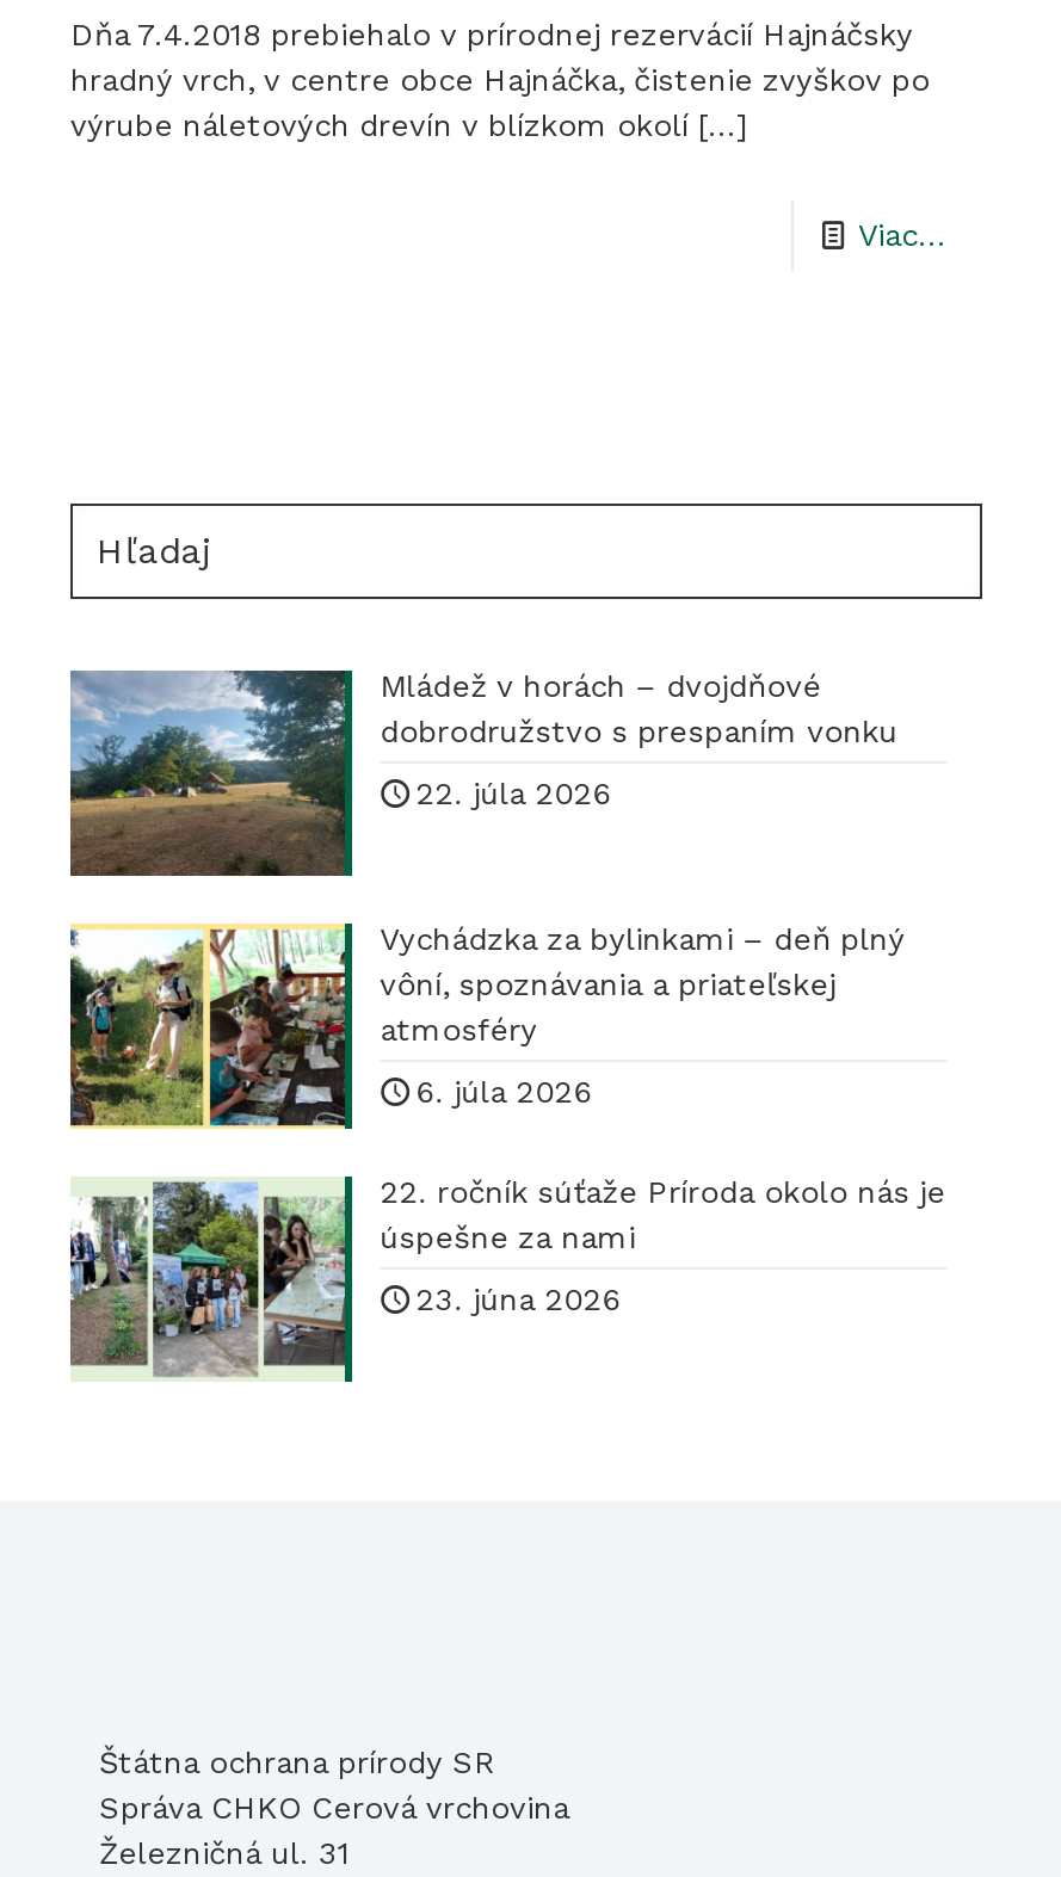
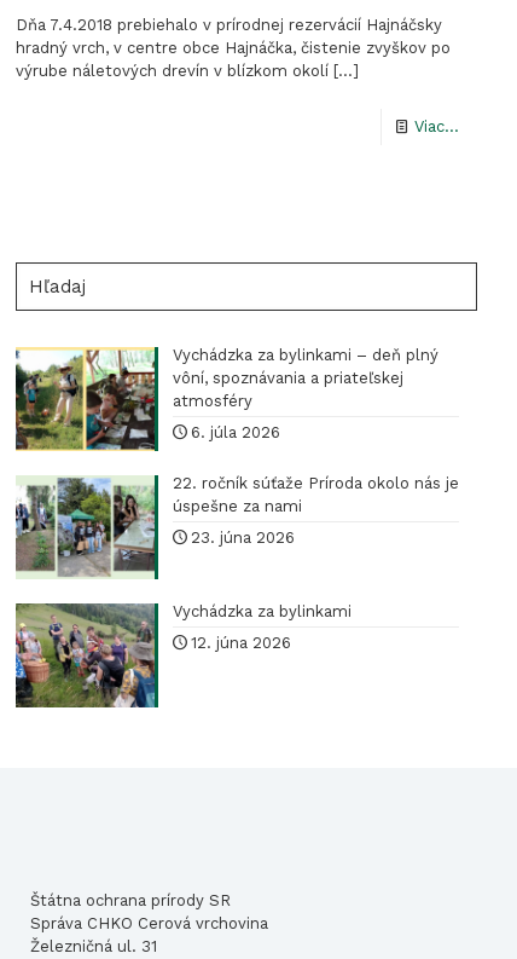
[68,668,898,878] [image] | Mládež v horách – dvojdňové | dobrodružstvo s prespaním vonku | 22. júla 2026 -> none
moved [66,921,945,1317] -> [13,346,459,546]: [image] | Vychádzka za bylinkami – deň plný | vôní, spoznávania a priateľskej | atmosféry | 6. júla 2026 | 22. ročník súťaže Príroda okolo nás je | úspešne za nami | 23. júna 2026
none -> [14,602,351,709] [image] | Vychádzka za bylinkami | 12. júna 2026

